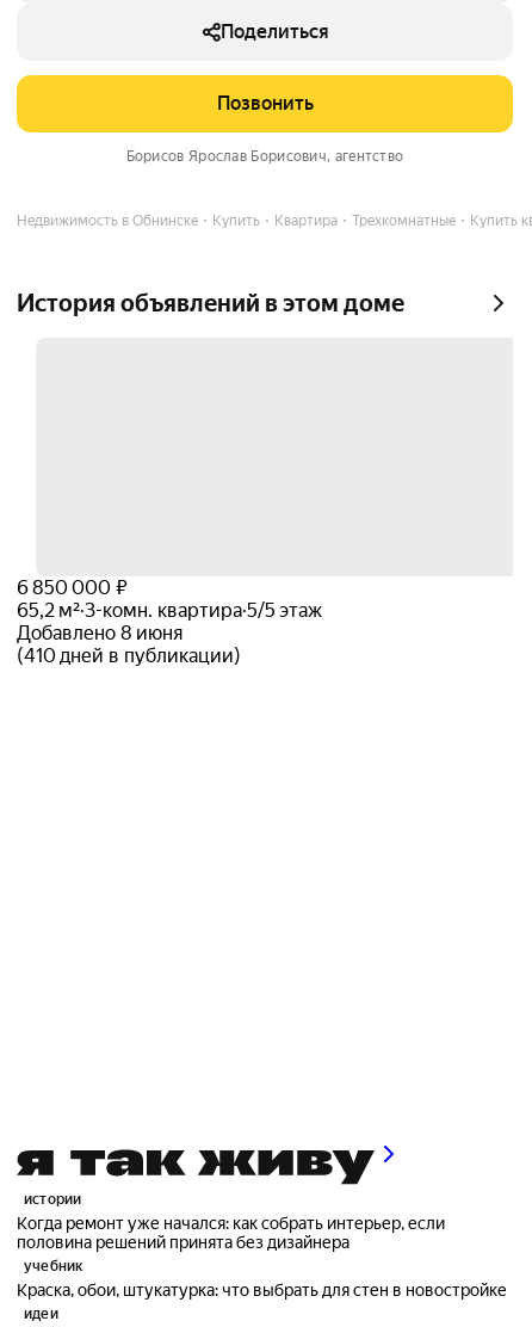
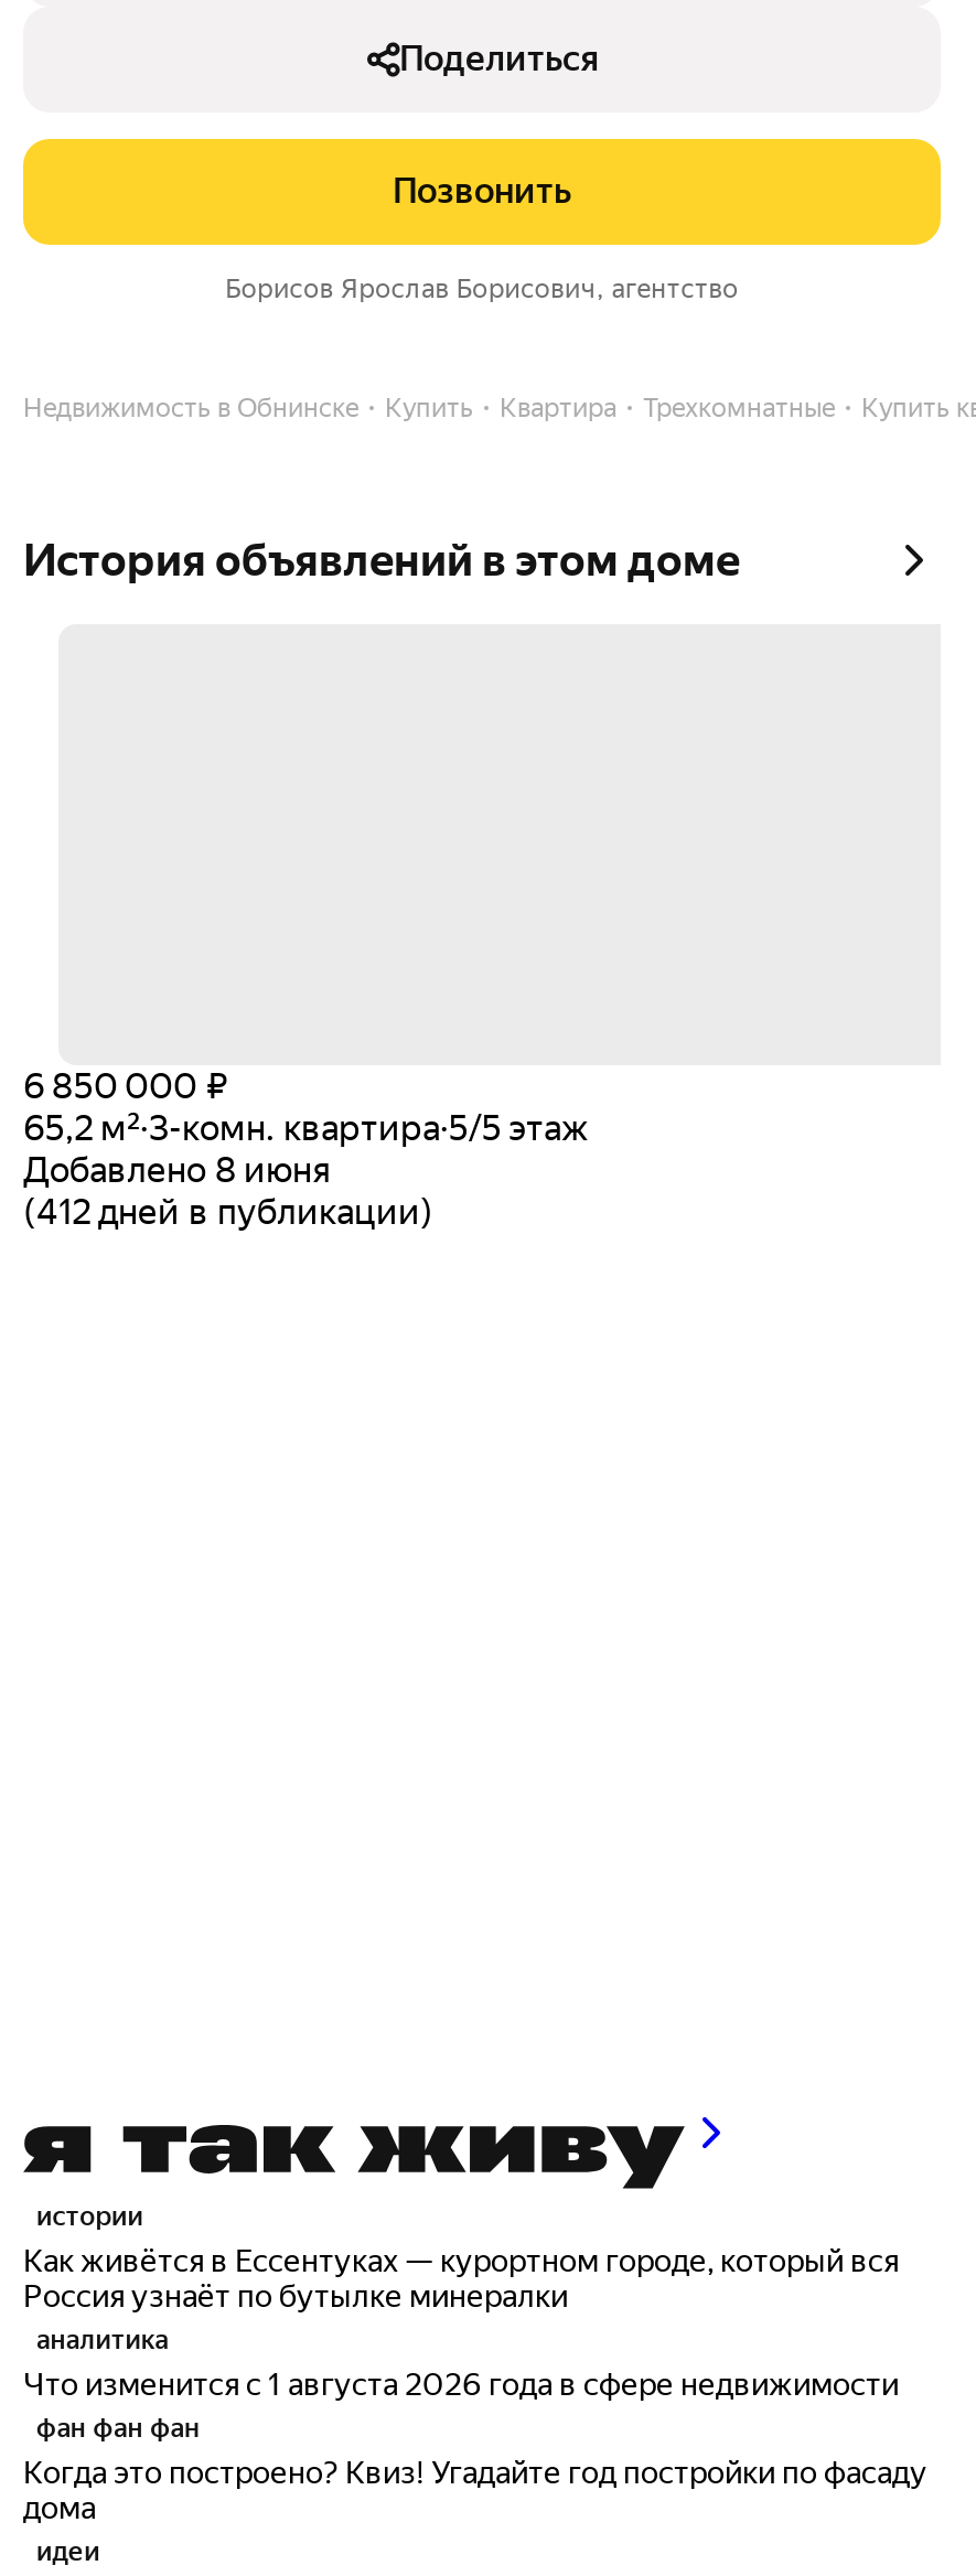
[17,644,241,667] (410 дней в публикации) -> [23,1191,433,1233] (412 дней в публикации)
[17,1213,507,1299] Когда ремонт уже начался: как собрать интерьер, если | половина решений принята без дизайнера | учебник | Краска, обои, штукатурка: что выбрать для стен в новостройке -> [23,2242,927,2525] Как живётся в Ессентуках — курортном городе, который вся | Россия узнаёт по бутылке минералки | аналитика | Что изменится с 1 августа 2026 года в сфере недвижимости | фан фан фан | Когда это построено? Квиз! Угадайте год постройки по фасаду | дома

